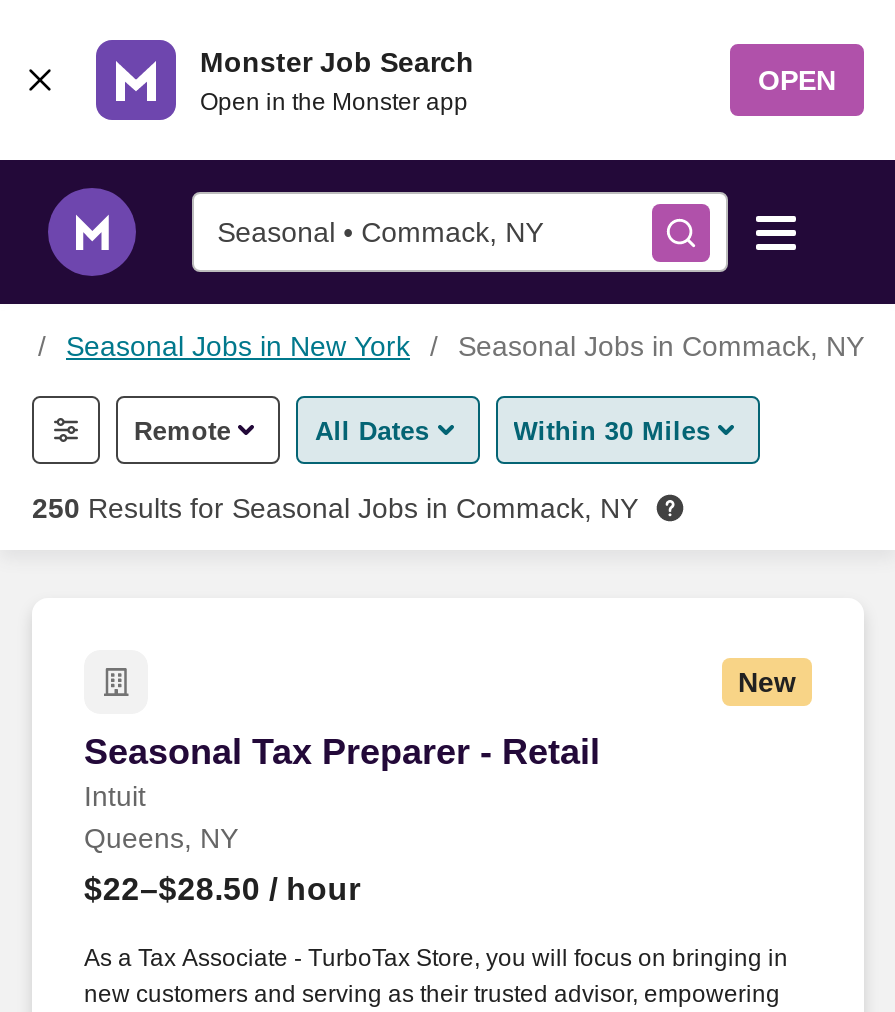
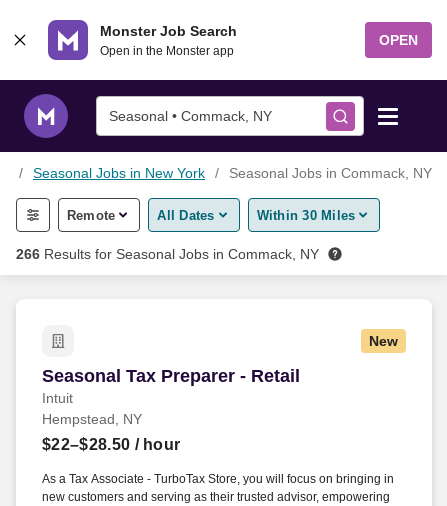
[32,492,638,524] 250 Results for Seasonal Jobs in Commack, NY -> [16,246,319,262] 266 Results for Seasonal Jobs in Commack, NY
[84,822,238,854] Queens, NY -> [42,411,142,427] Hempstead, NY

